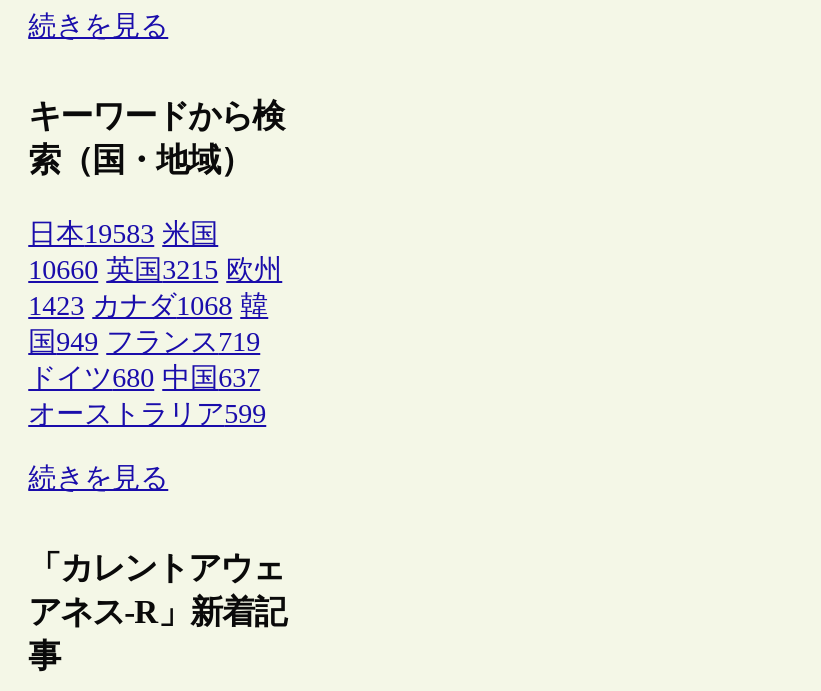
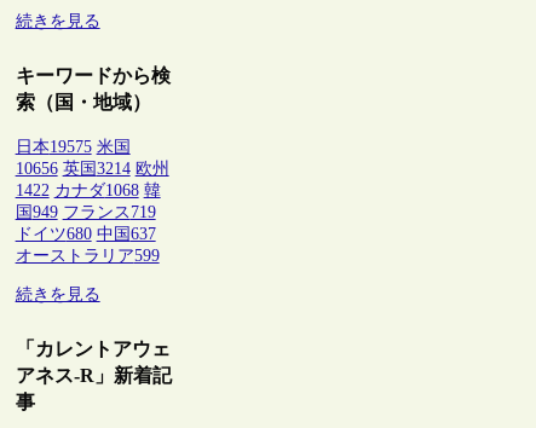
[28,218,218,248] 日本19583 米国 -> [15,137,130,155] 日本19575 米国
[28,254,282,284] 10660 英国3215 欧州 -> [15,159,169,177] 10656 英国3214 欧州
[28,290,268,320] 1423 カナダ1068 韓 -> [15,181,160,199] 1422 カナダ1068 韓

